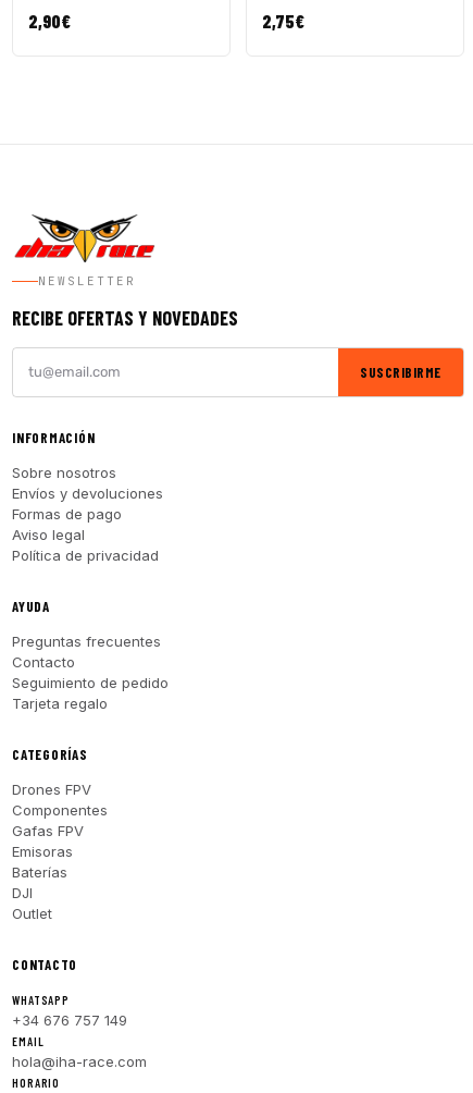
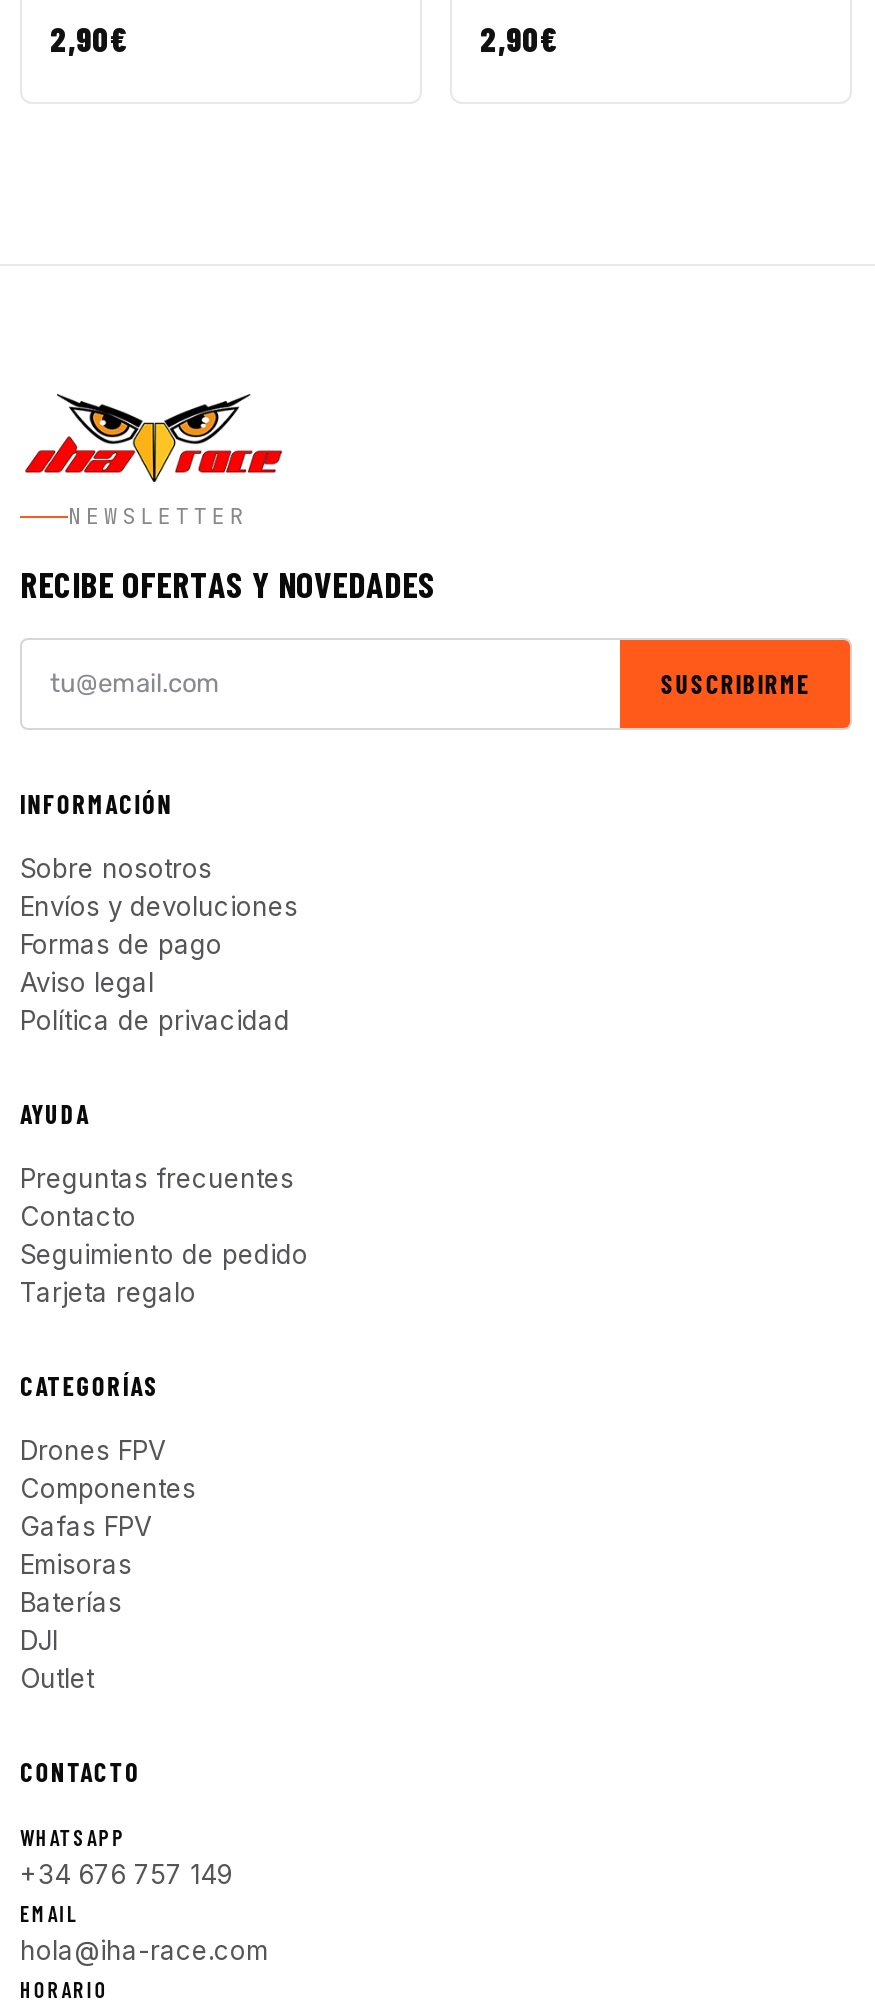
[262,9,304,31] 2,75€ -> [480,17,558,57] 2,90€

